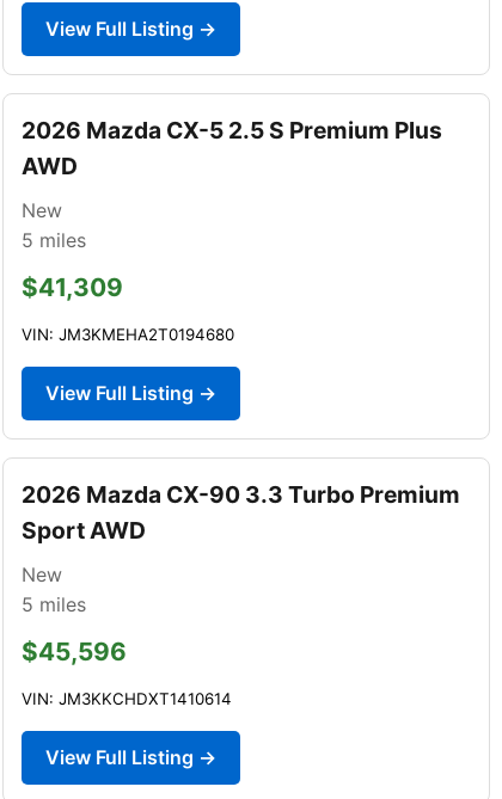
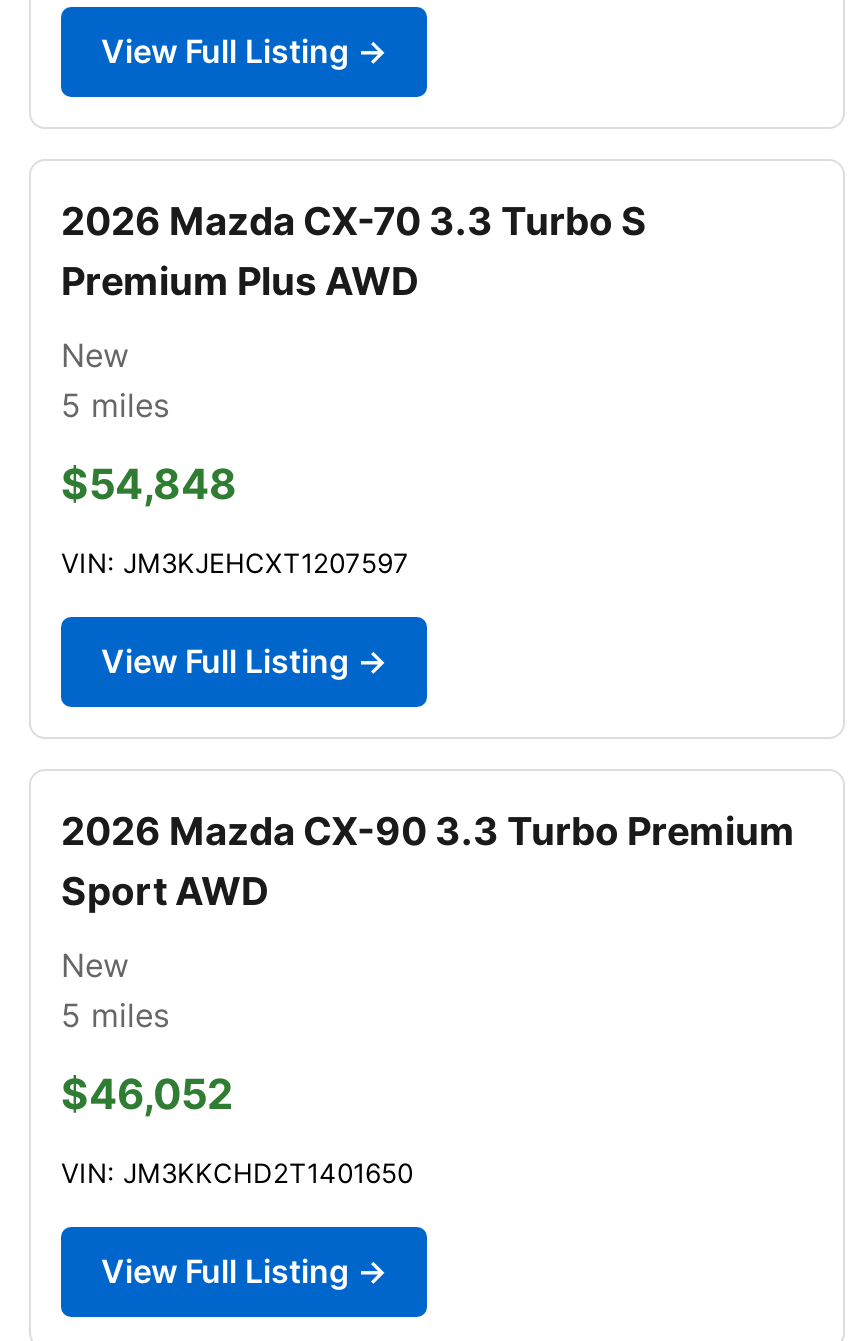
[22,116,442,180] 2026 Mazda CX-5 2.5 S Premium Plus | AWD -> [61,197,647,305] 2026 Mazda CX-70 3.3 Turbo S | Premium Plus AWD
[22,272,123,302] $41,309 -> [61,459,237,509] $54,848
[22,325,234,344] VIN: JM3KMEHA2T0194680 -> [61,547,409,579] VIN: JM3KJEHCXT1207597
[22,636,127,666] $45,596 -> [61,1069,233,1119] $46,052
[22,689,232,708] VIN: JM3KKCHDXT1410614 -> [61,1157,413,1189] VIN: JM3KKCHD2T1401650

